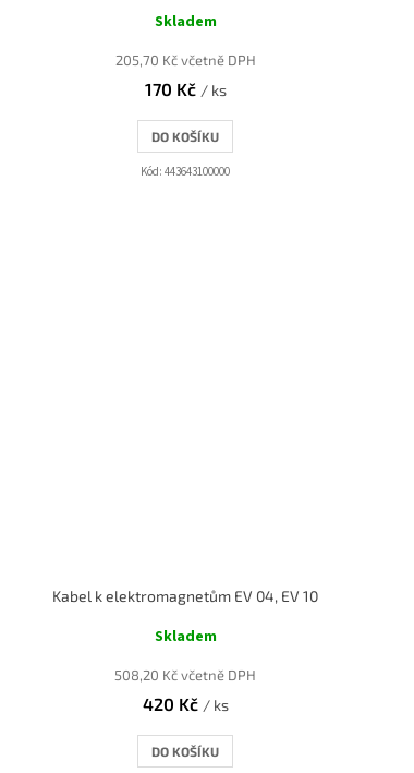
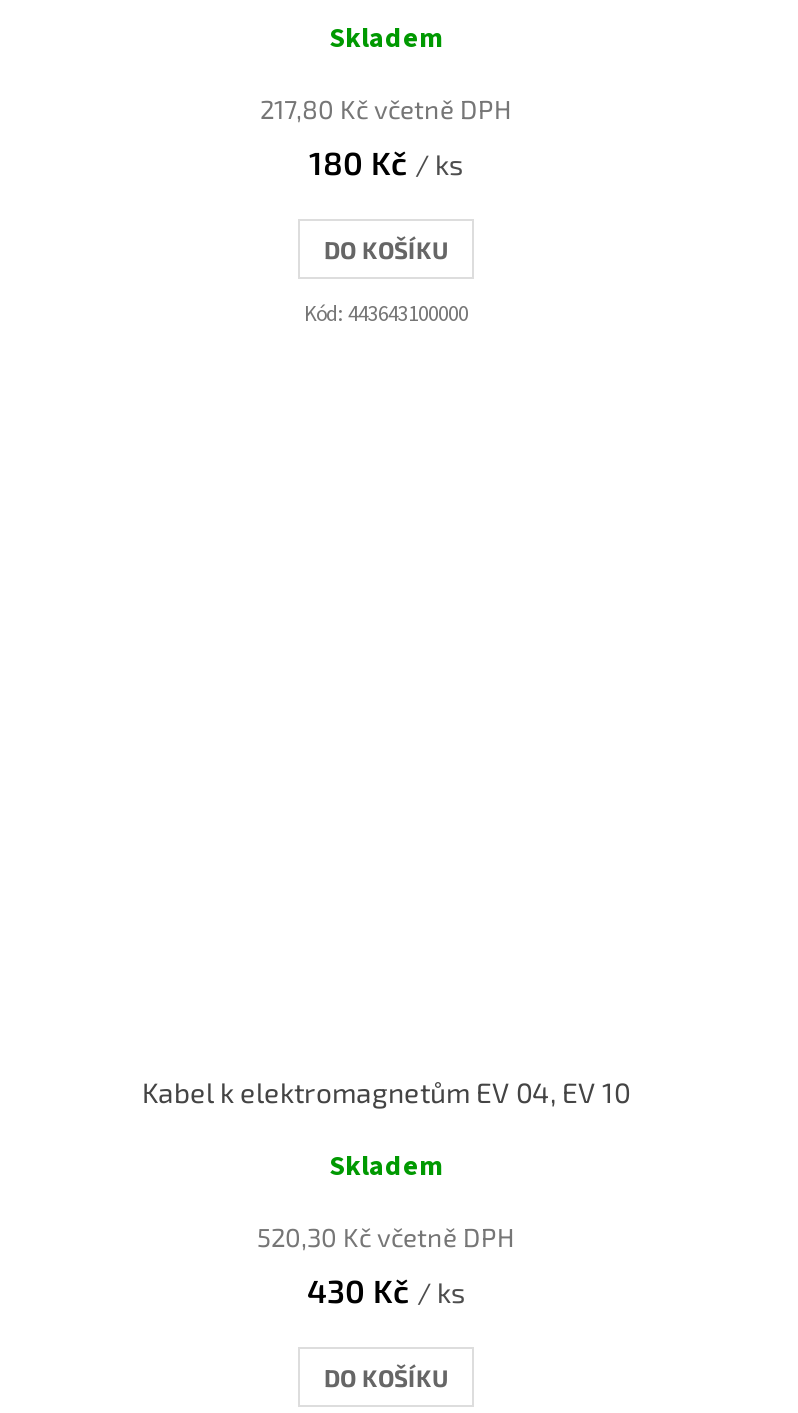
[115,51,255,69] 205,70 Kč včetně DPH -> [260,93,512,125] 217,80 Kč včetně DPH
[144,79,226,99] 170 Kč / ks -> [309,143,463,181] 180 Kč / ks
[114,666,256,683] 508,20 Kč včetně DPH -> [257,1221,515,1253] 520,30 Kč včetně DPH
[142,693,228,714] 420 Kč / ks -> [307,1271,465,1309] 430 Kč / ks

